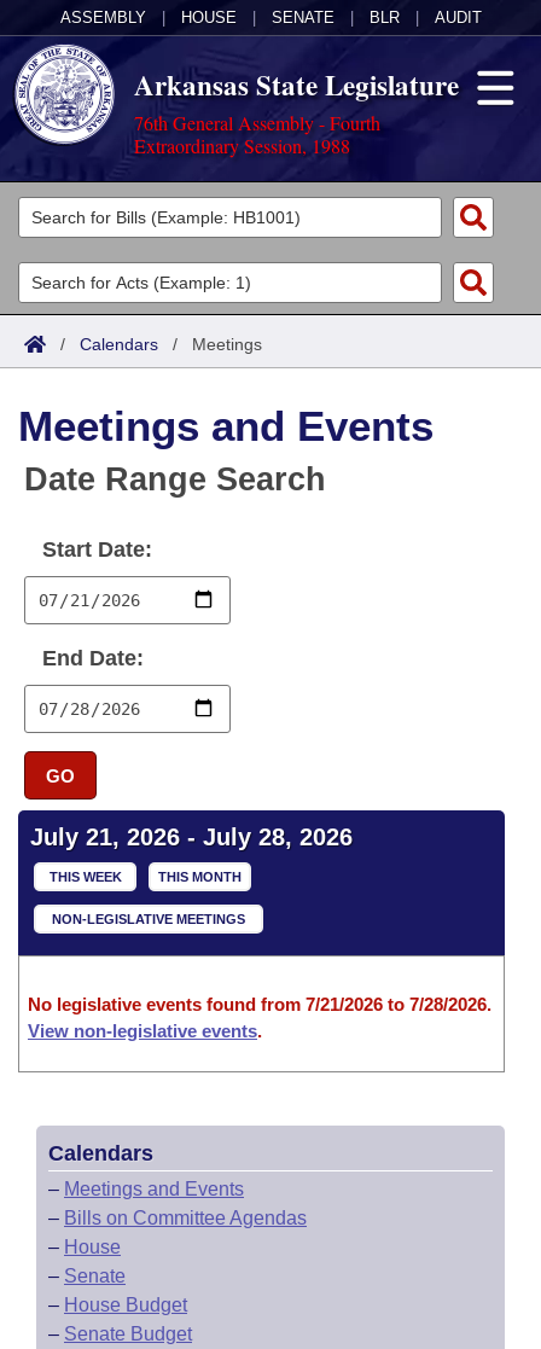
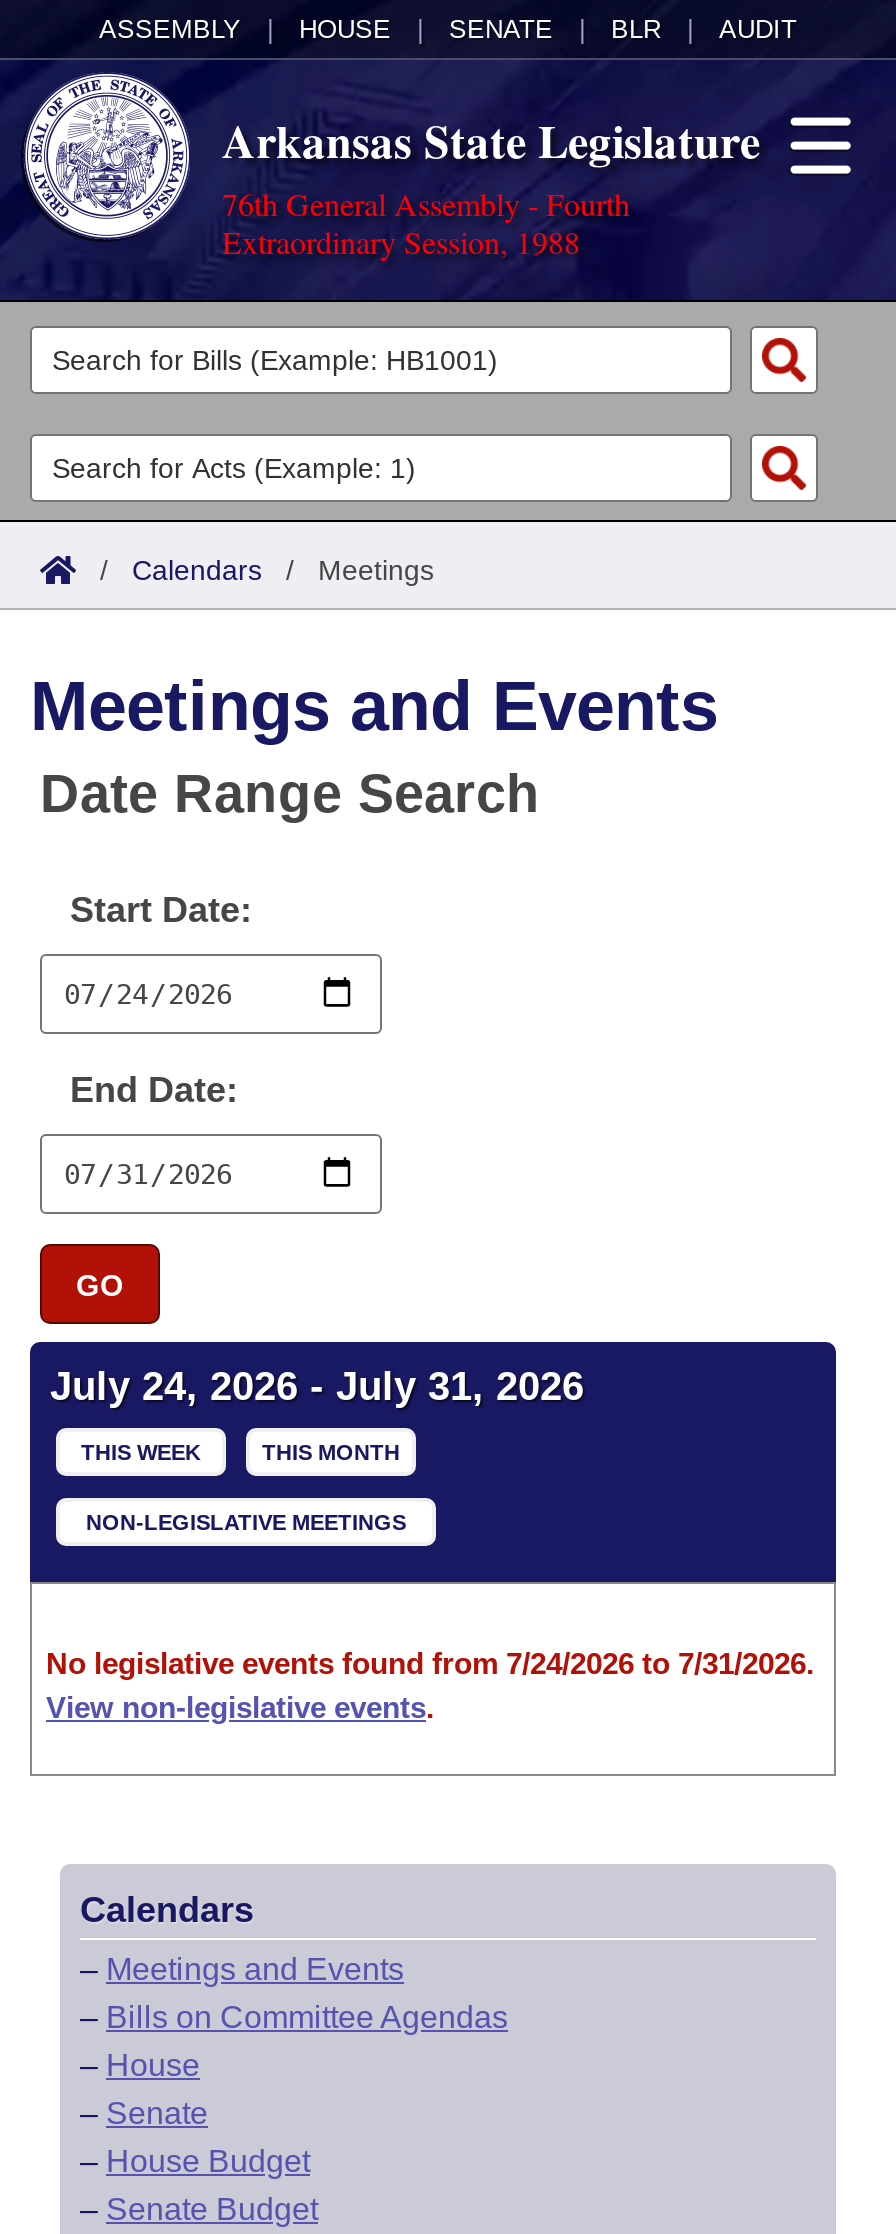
[30,824,353,850] July 21, 2026 - July 28, 2026 -> [50,1364,584,1408] July 24, 2026 - July 31, 2026
[28,994,491,1014] No legislative events found from 7/21/2026 to 7/28/2026. -> [46,1646,814,1680] No legislative events found from 7/24/2026 to 7/31/2026.

